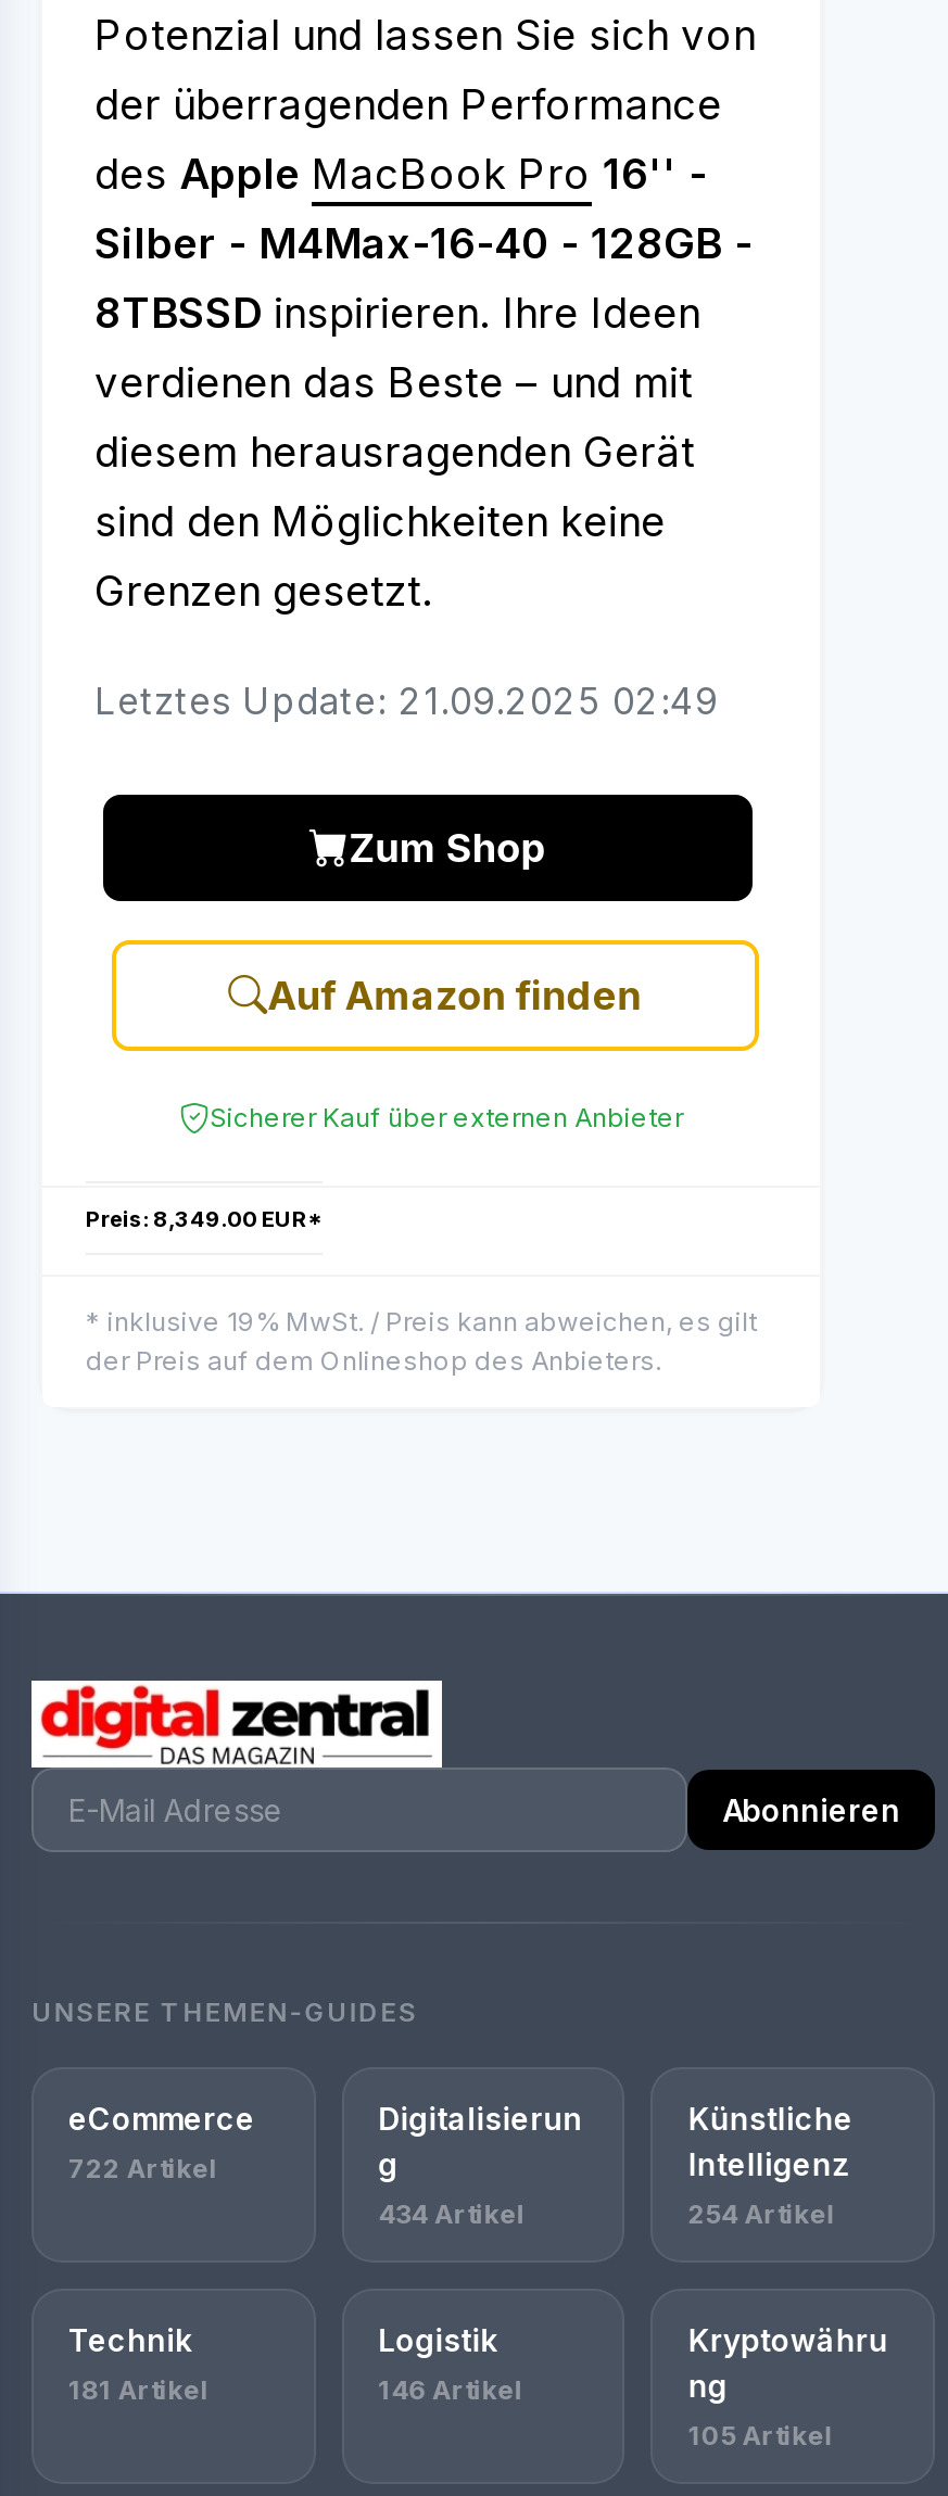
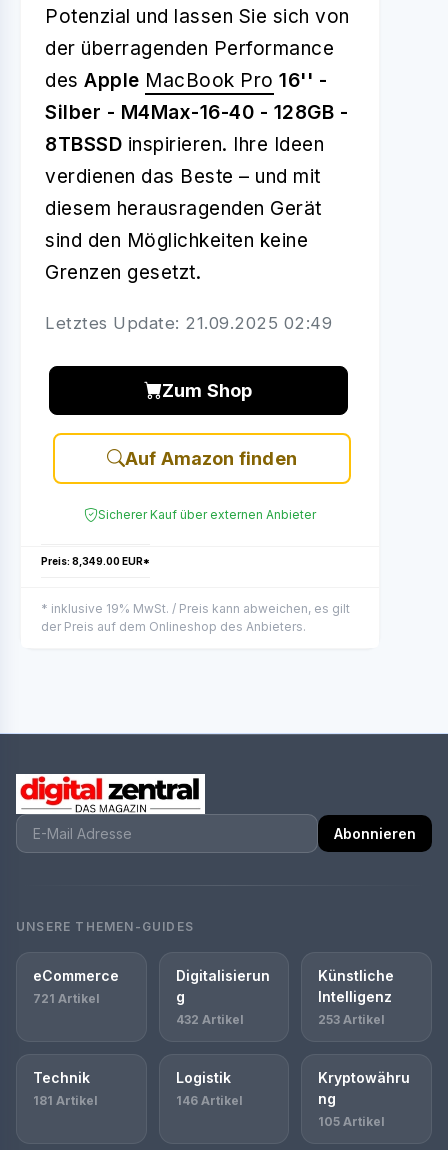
[68,2152,218,2184] 722 Artikel -> [33,991,100,1006] 721 Artikel
[378,2197,526,2230] 434 Artikel -> [176,1012,244,1027] 432 Artikel
[688,2197,836,2230] 254 Artikel -> [318,1012,385,1027] 253 Artikel

